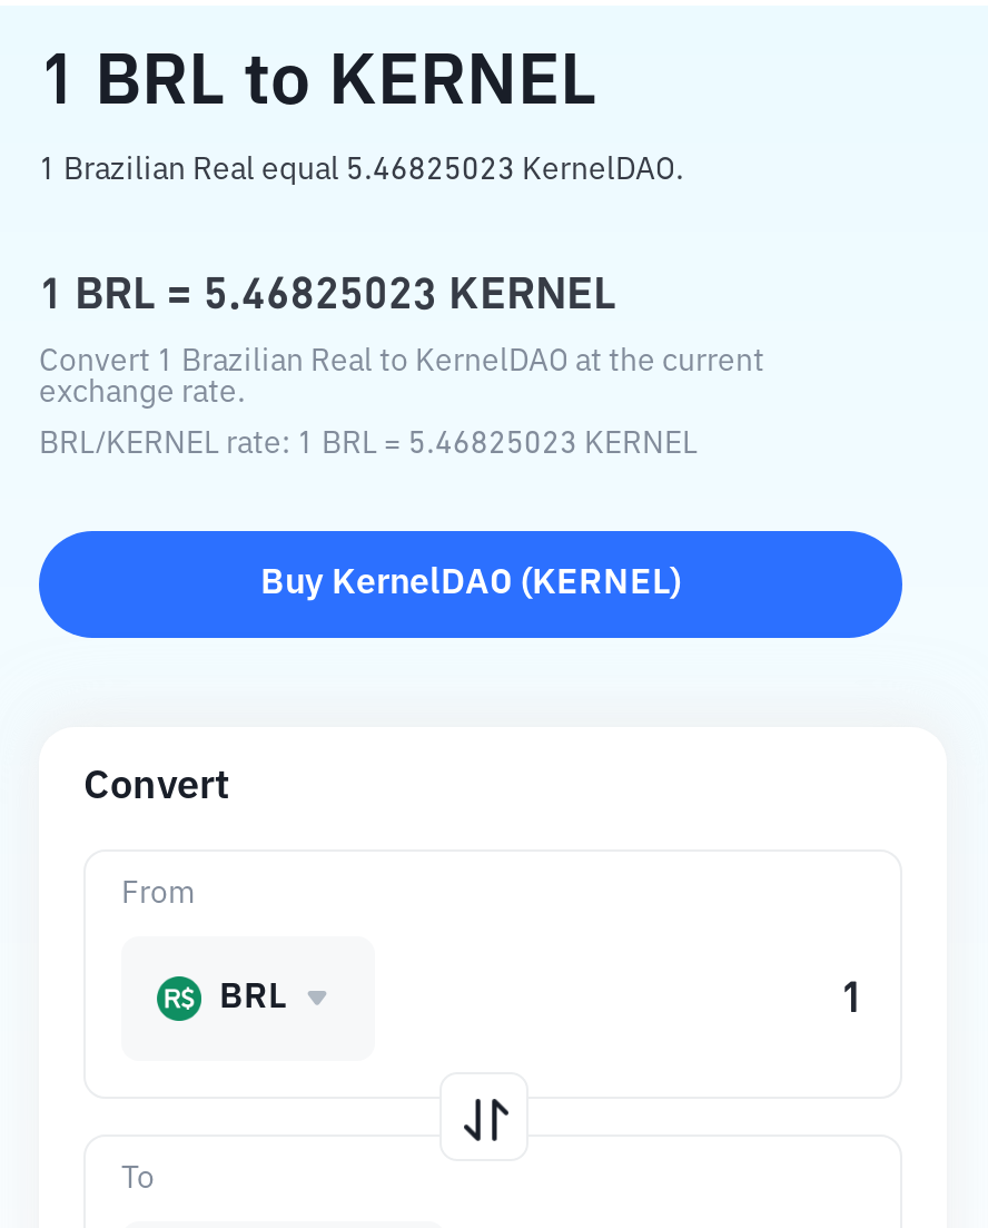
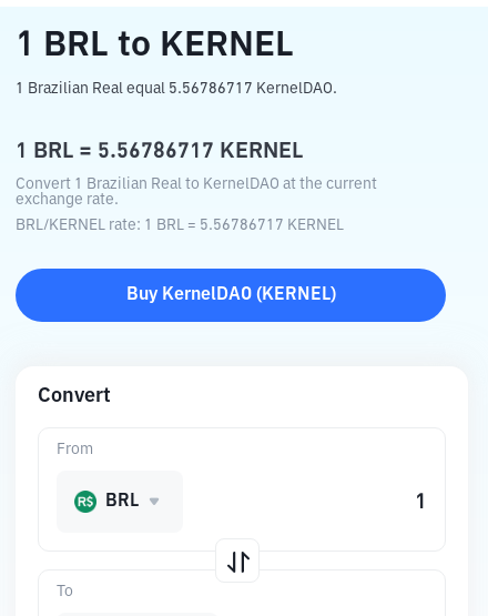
[39,155,684,186] 1 Brazilian Real equal 5.46825023 KernelDAO. -> [16,81,337,97] 1 Brazilian Real equal 5.56786717 KernelDAO.
[39,273,615,317] 1 BRL = 5.46825023 KERNEL -> [16,140,303,162] 1 BRL = 5.56786717 KERNEL
[39,429,698,460] BRL/KERNEL rate: 1 BRL = 5.46825023 KERNEL -> [16,218,344,233] BRL/KERNEL rate: 1 BRL = 5.56786717 KERNEL

